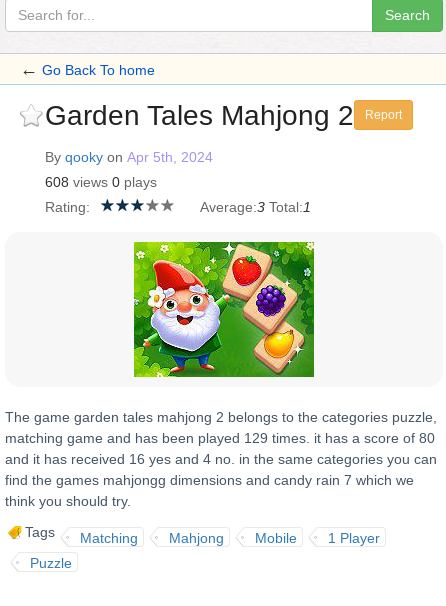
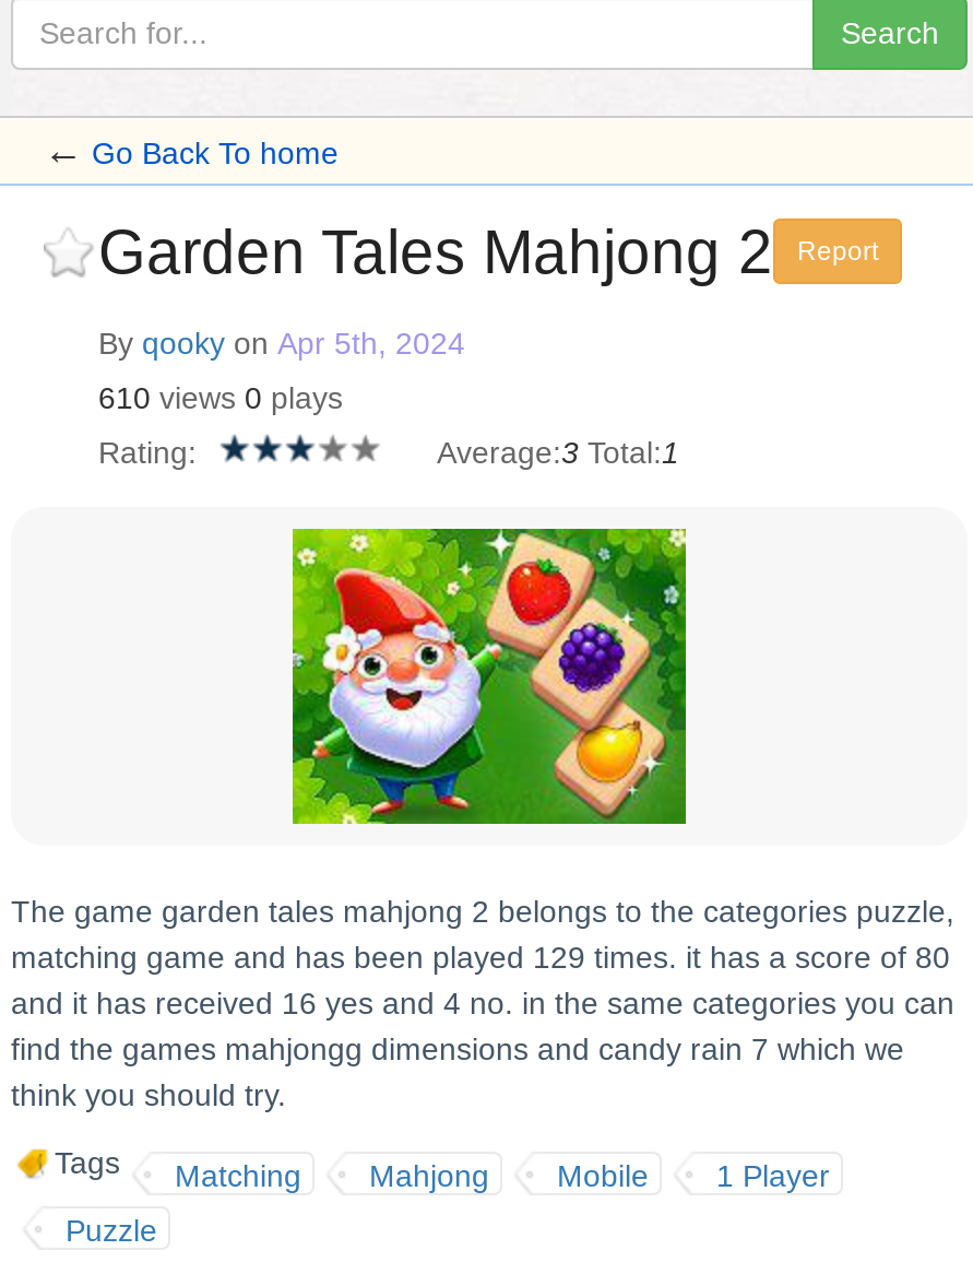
[45,174,157,190] 608 views 0 plays -> [98,380,343,415] 610 views 0 plays

